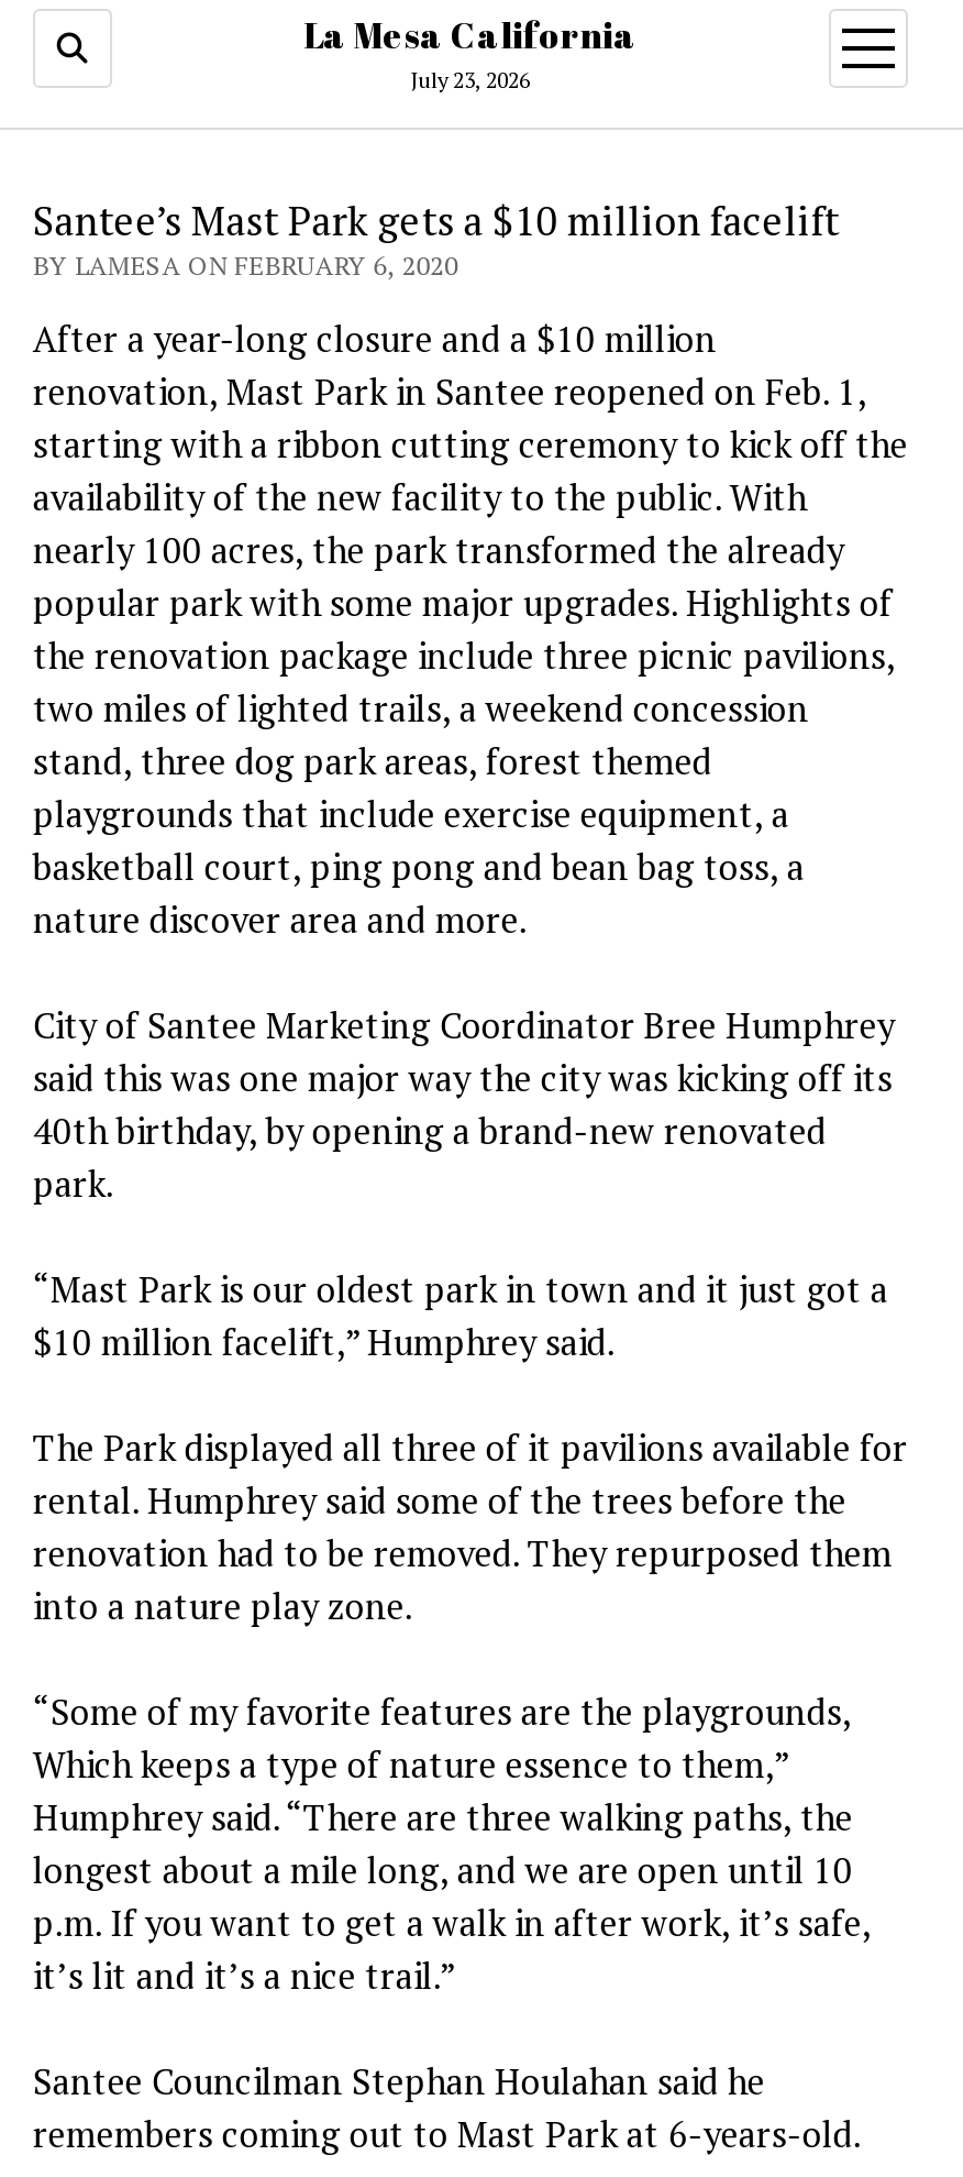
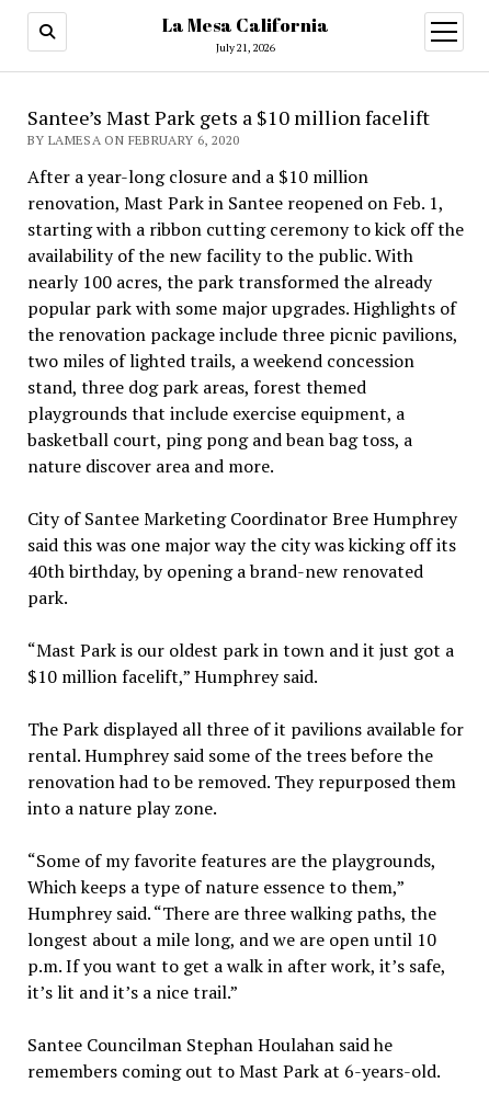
[411,66,530,95] July 23, 2026 -> [216,41,275,55] July 21, 2026

